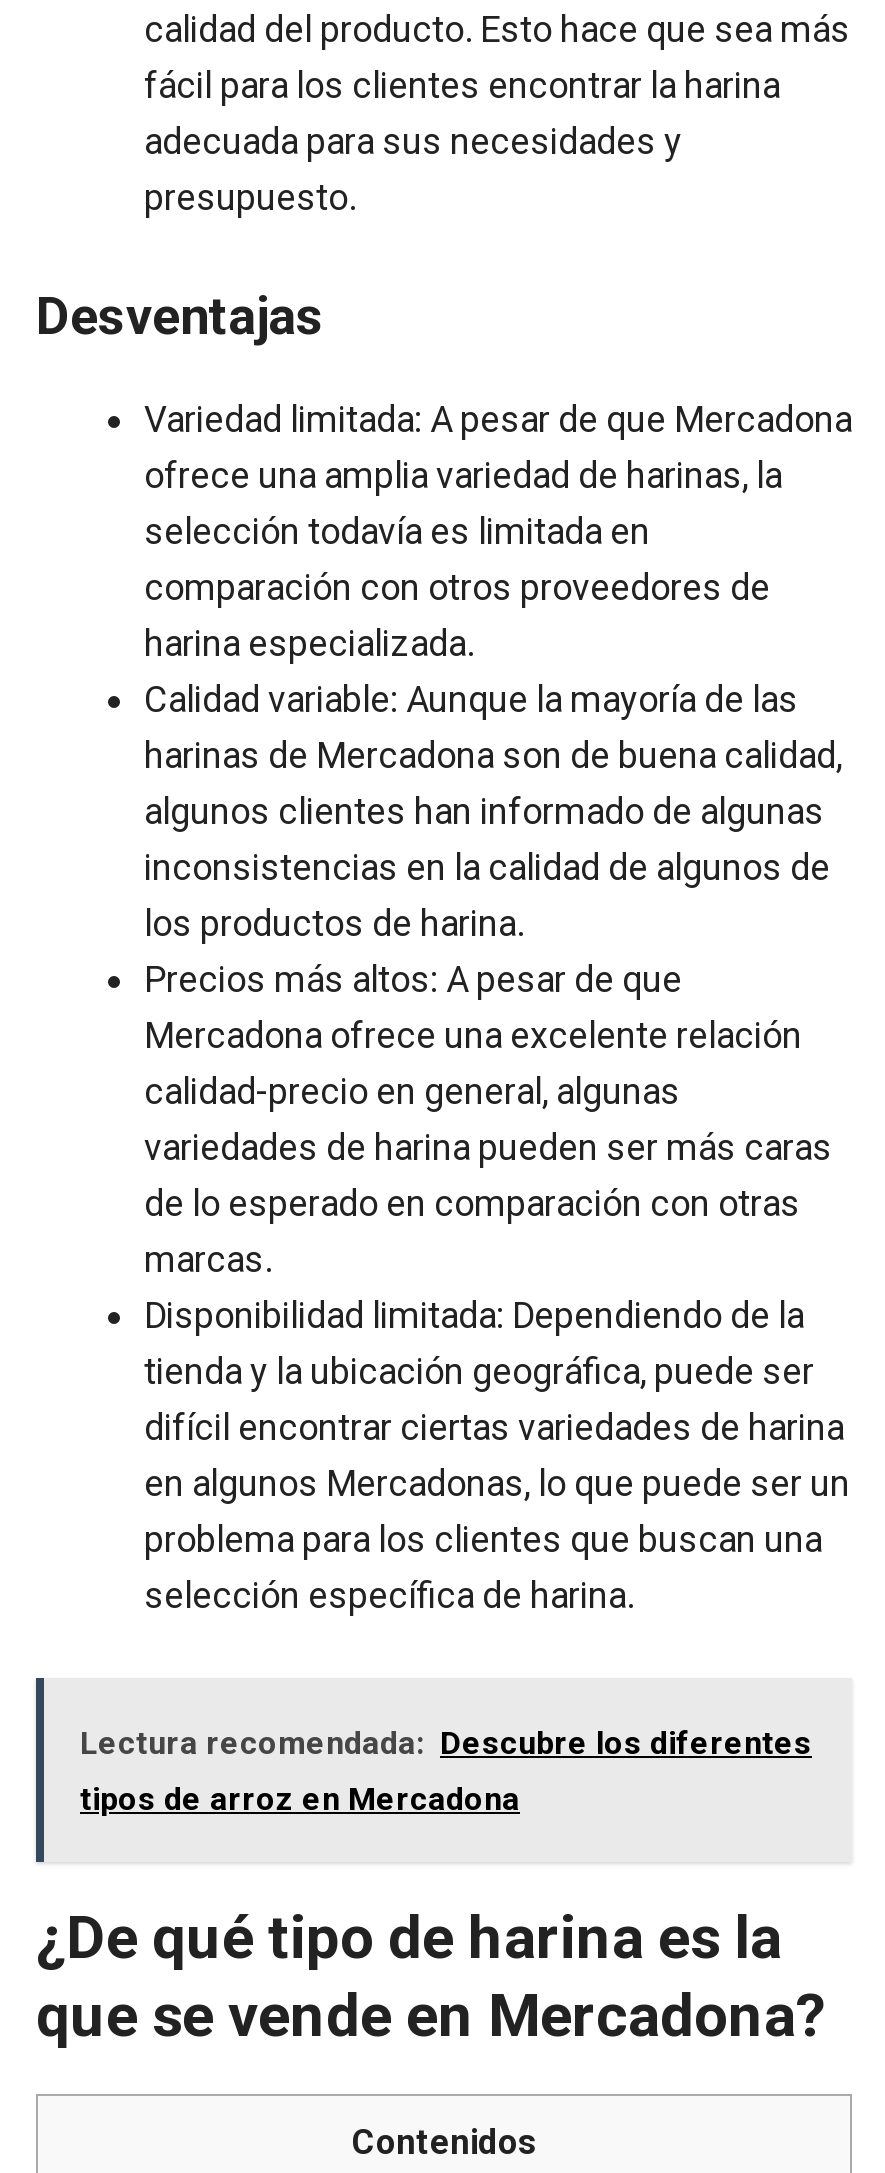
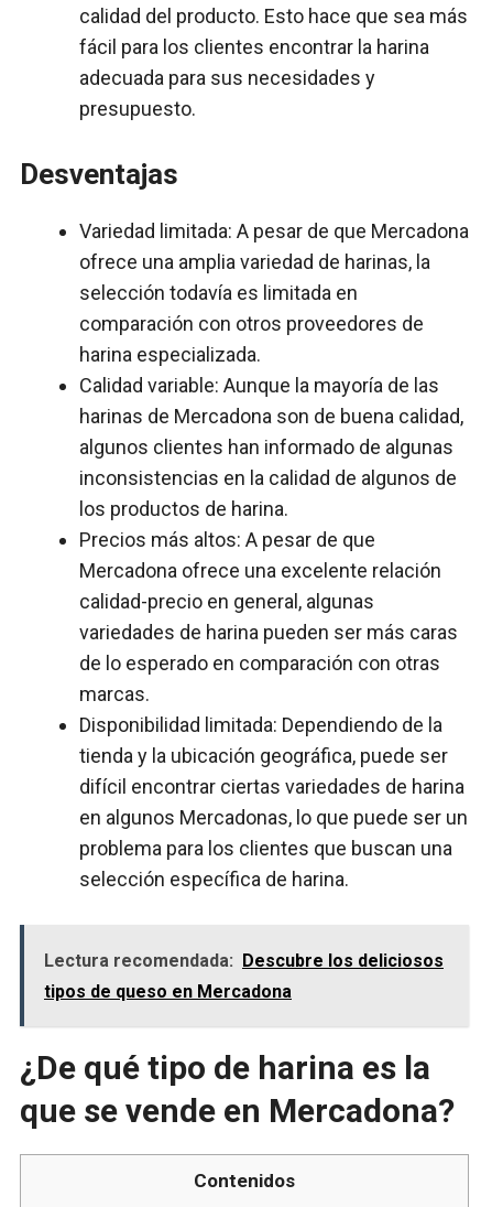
[80,1725,812,1763] Lectura recomendada: Descubre los diferentes -> [44,951,444,972] Lectura recomendada: Descubre los deliciosos
[80,1781,520,1819] tipos de arroz en Mercadona -> [44,981,292,1002] tipos de queso en Mercadona

